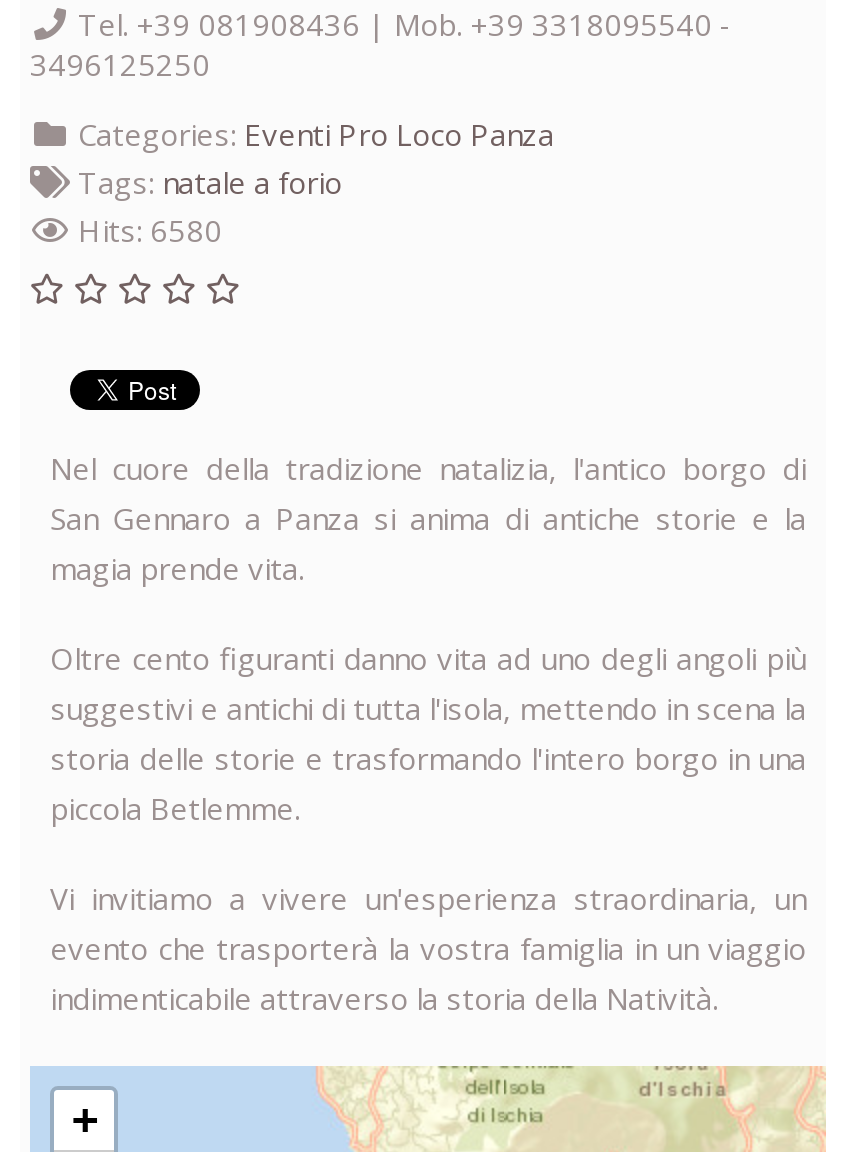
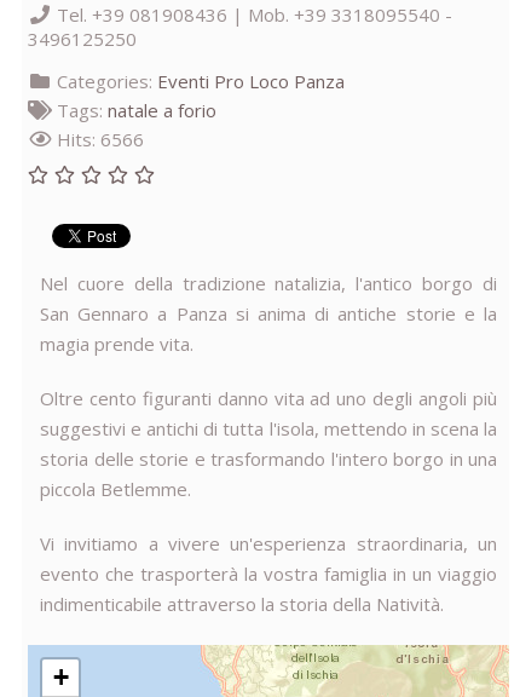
[70,211,222,251] Hits: 6580 -> [52,128,144,152] Hits: 6566

